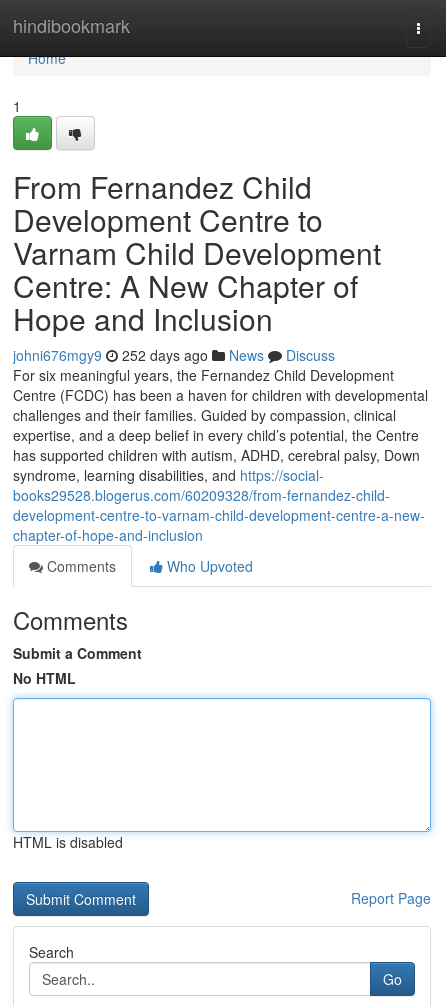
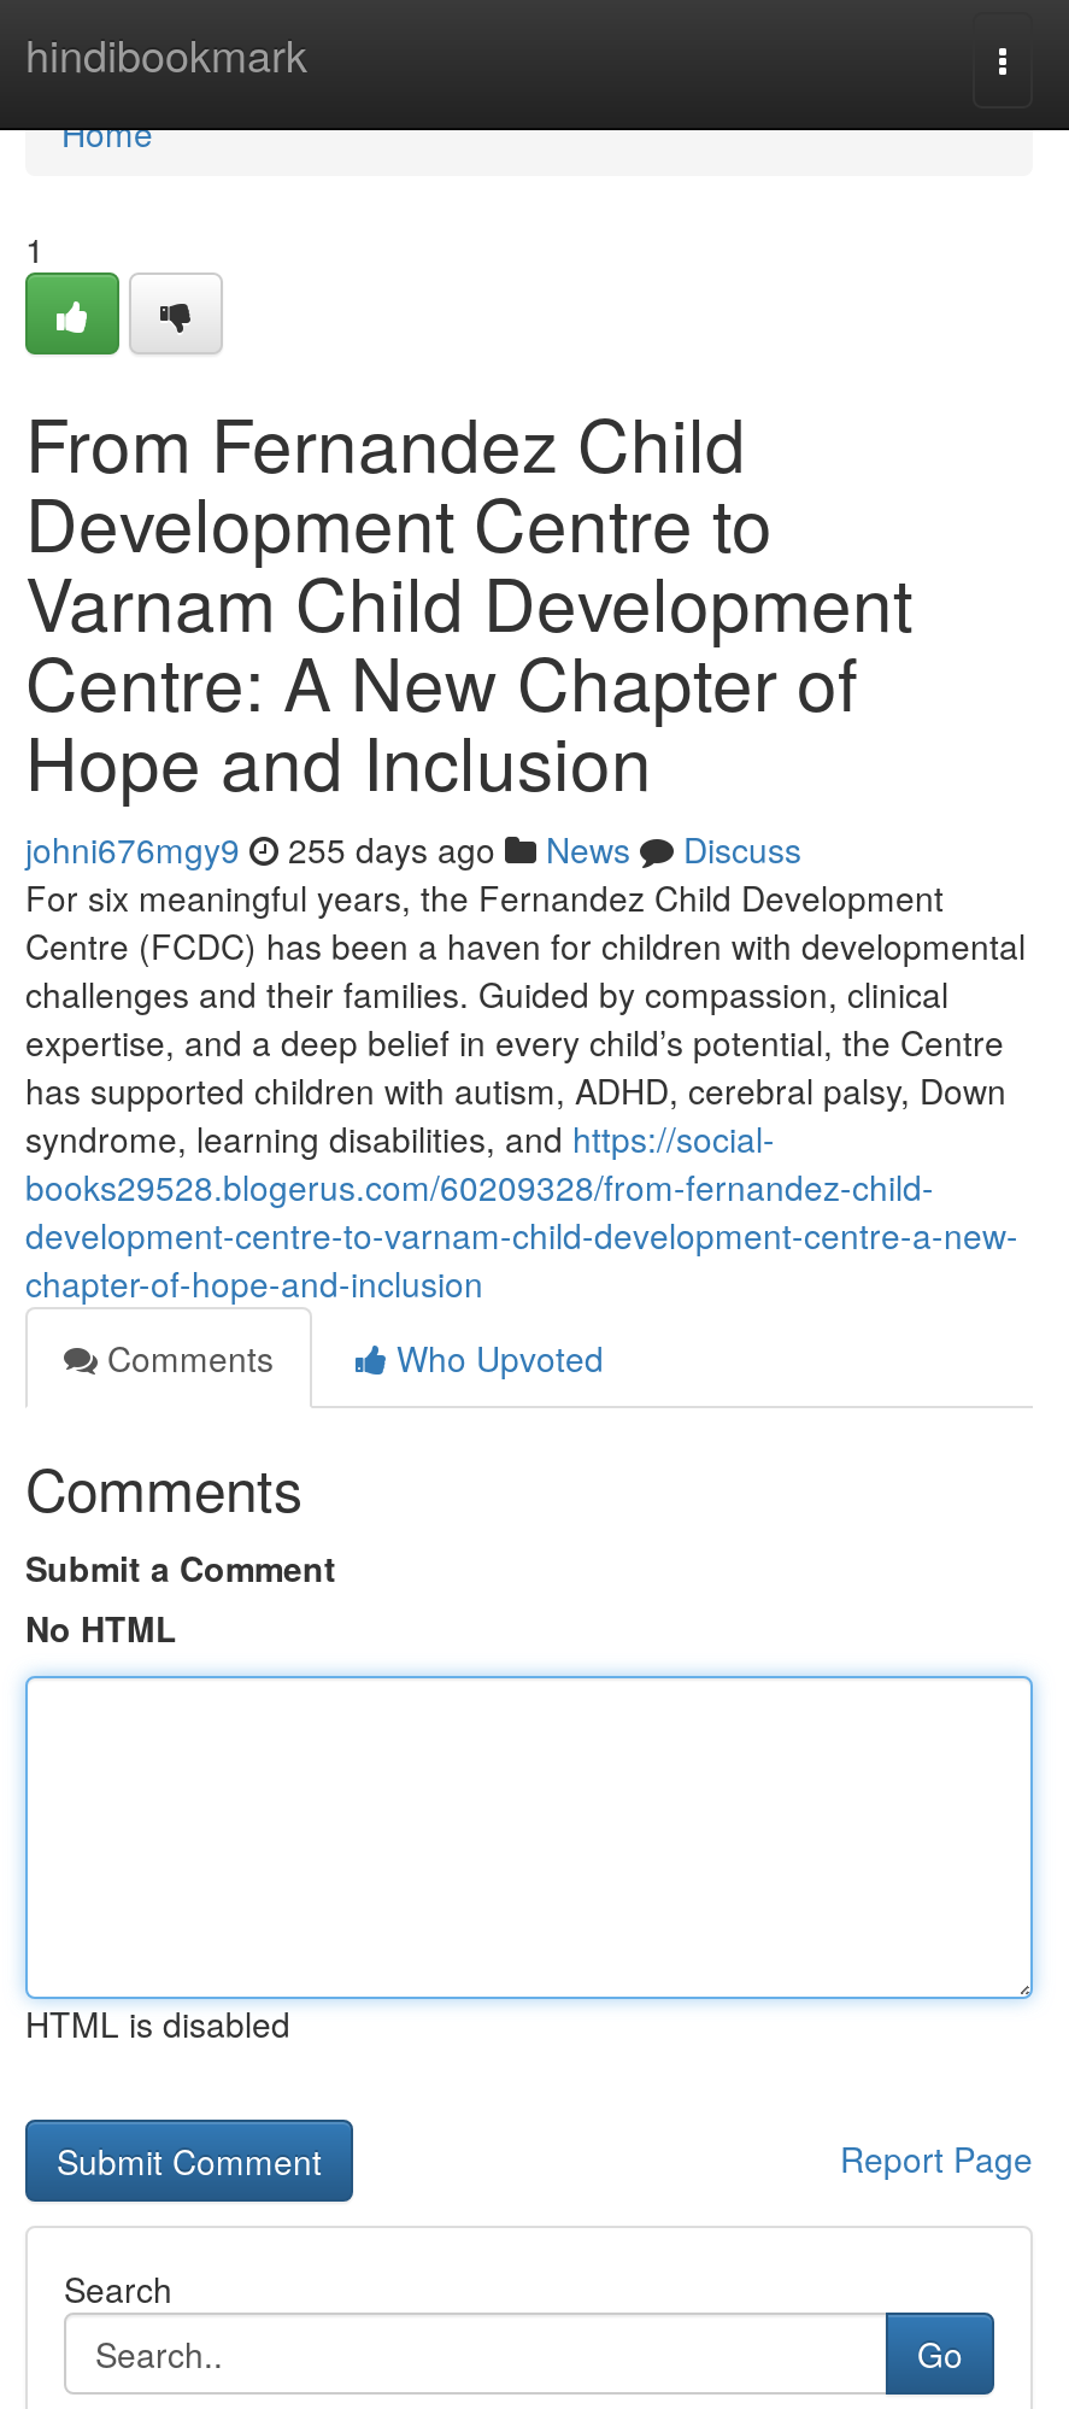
[13,345,335,365] johni676mgy9 252 days ago News Discuss -> [25,825,801,873] johni676mgy9 255 days ago News Discuss

